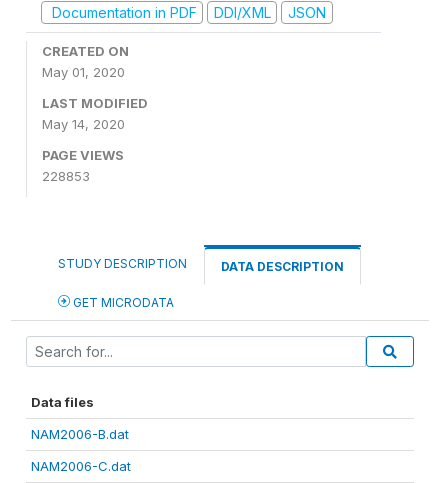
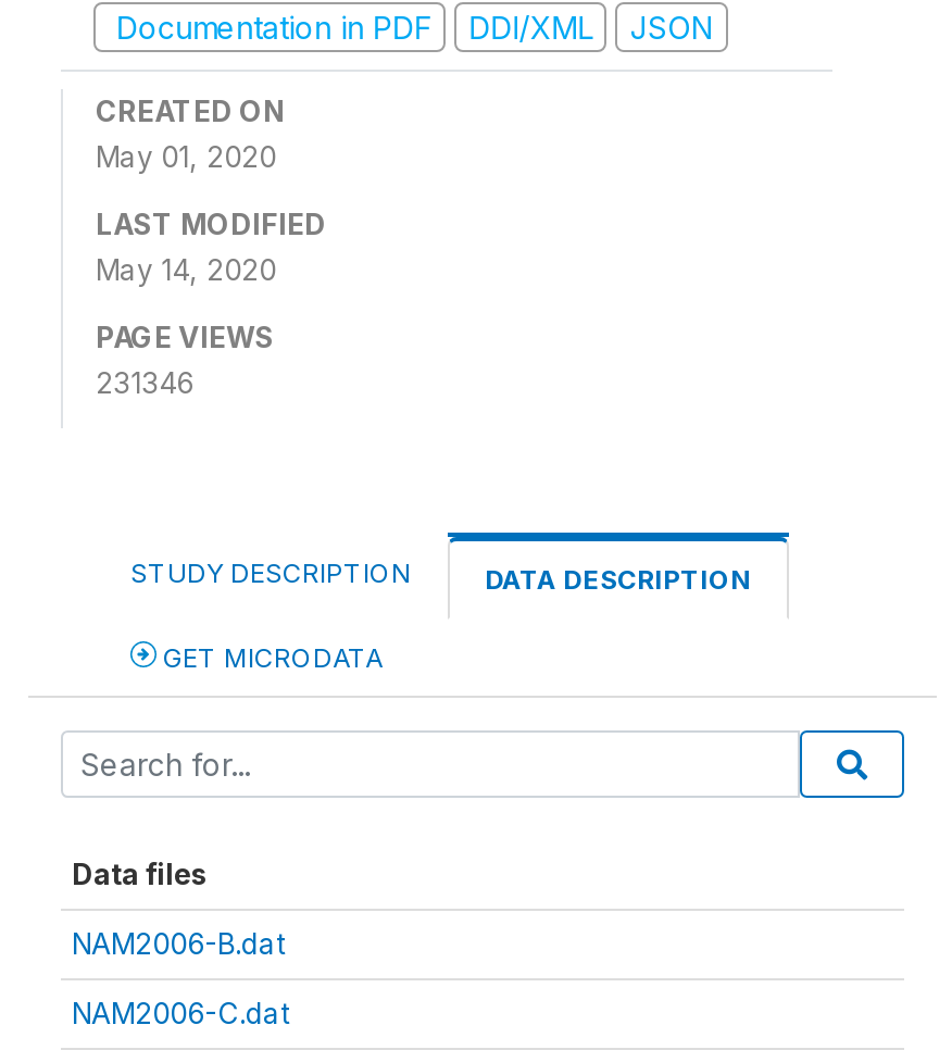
[42,168,90,184] 228853 -> [96,365,193,400] 231346

